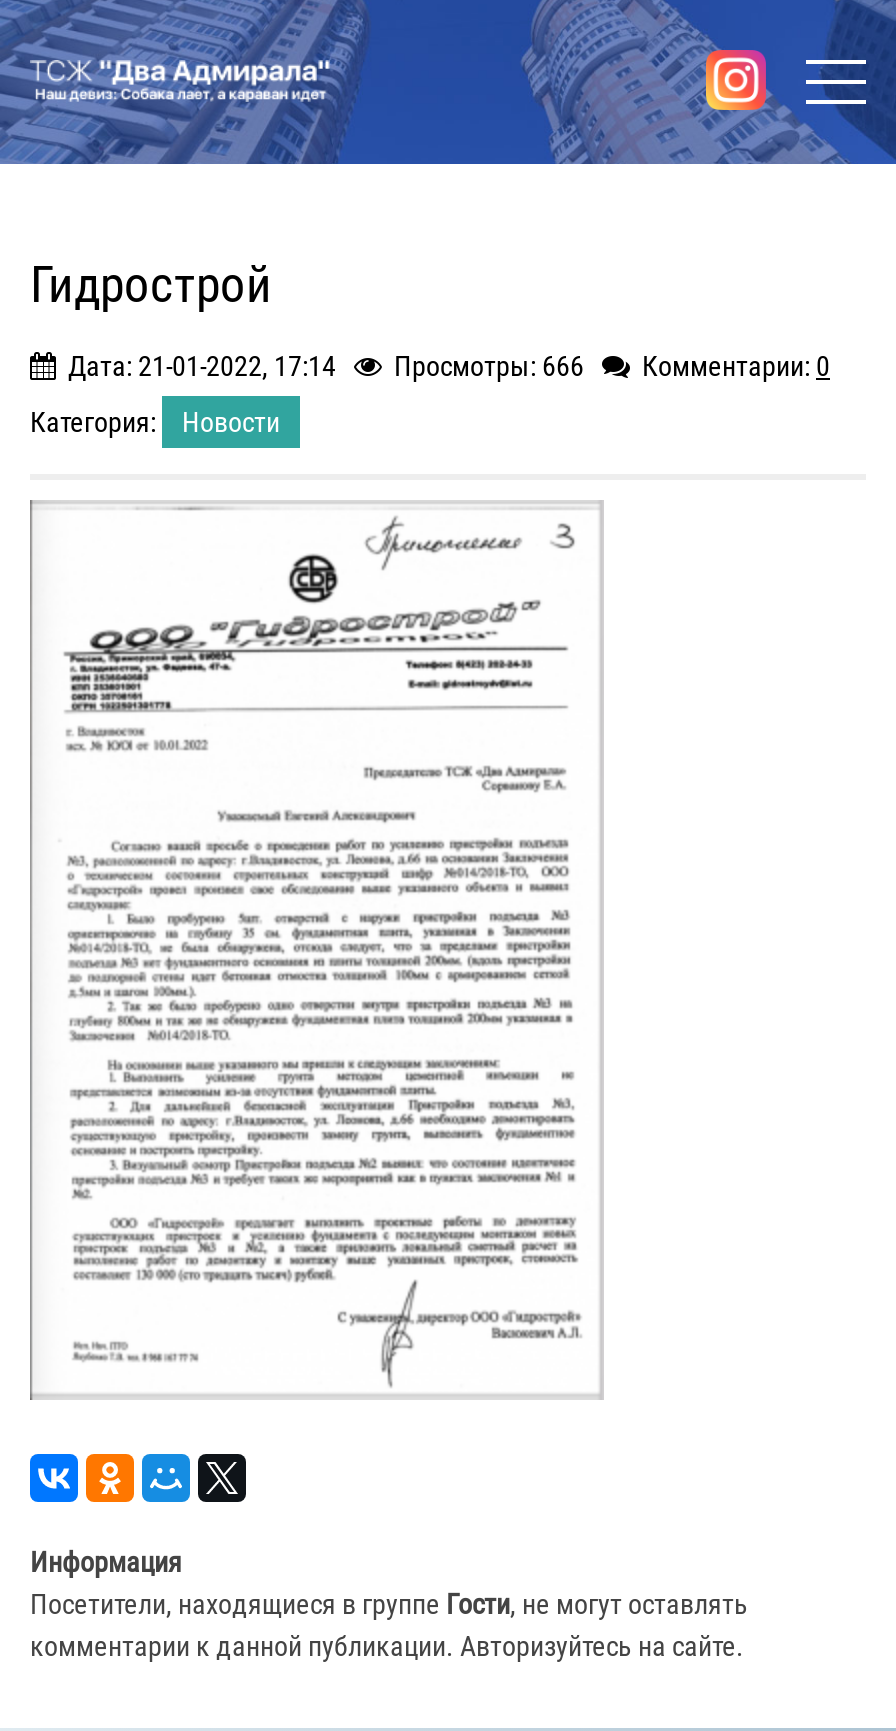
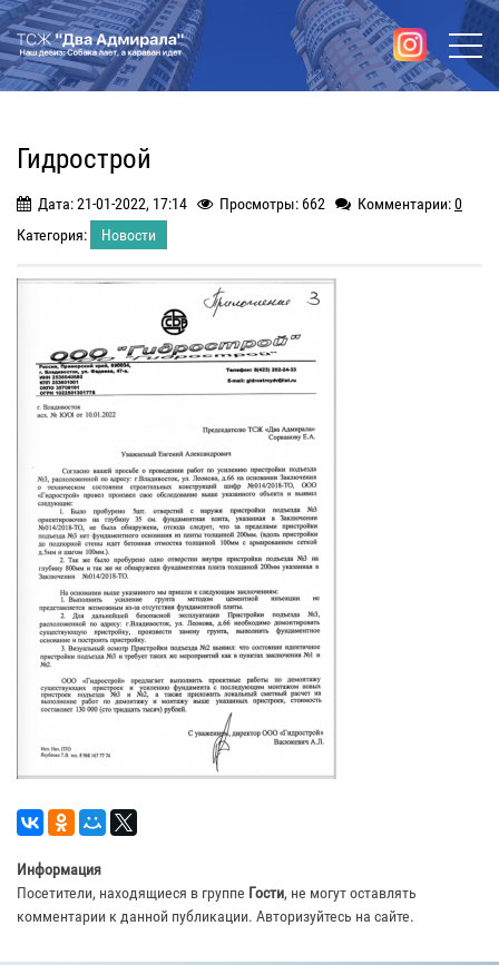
[382,350,602,382] Просмотры: 666 -> [213,195,335,213] Просмотры: 662

